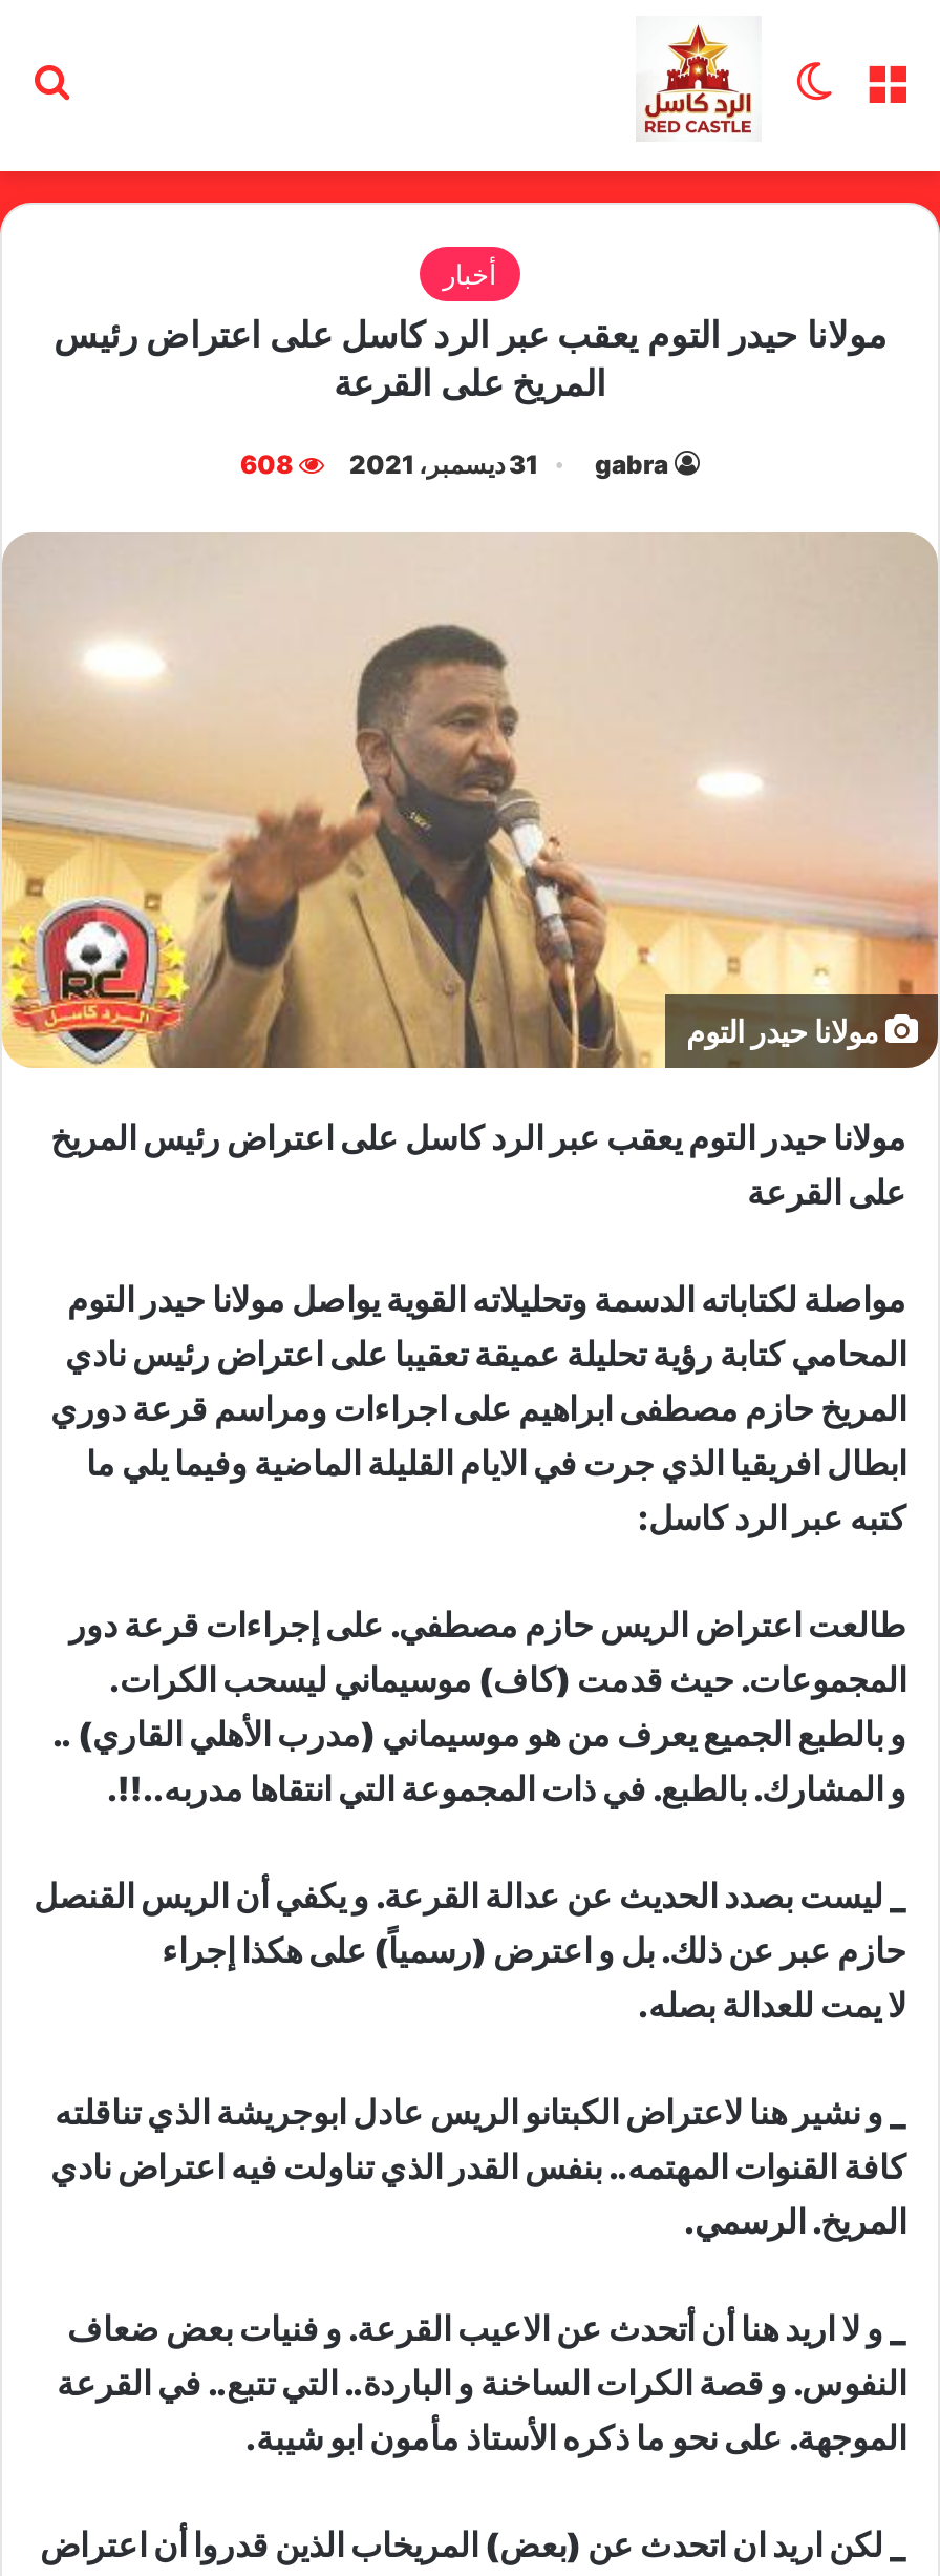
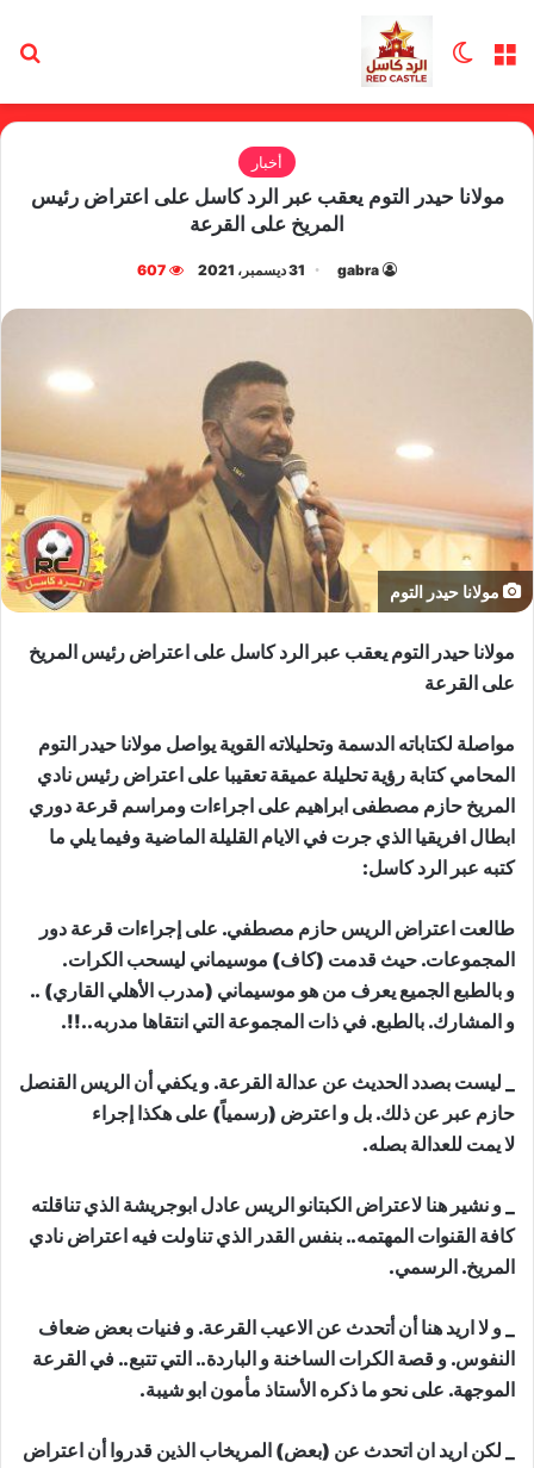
[240,448,293,480] 608 -> [137,261,166,279] 607

